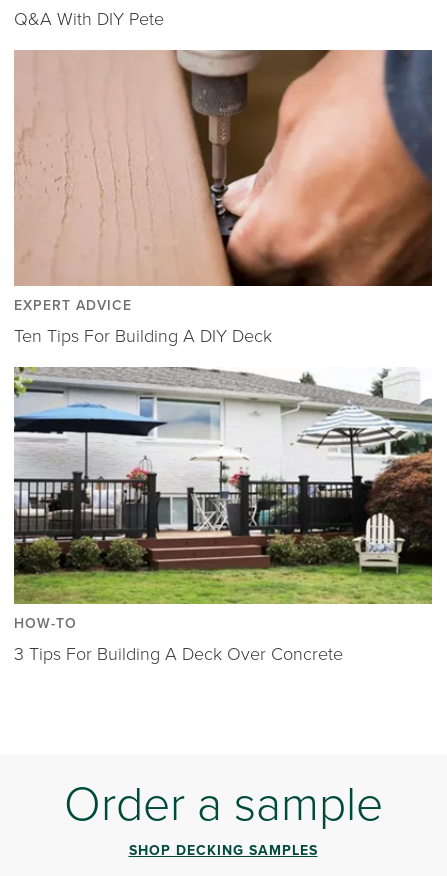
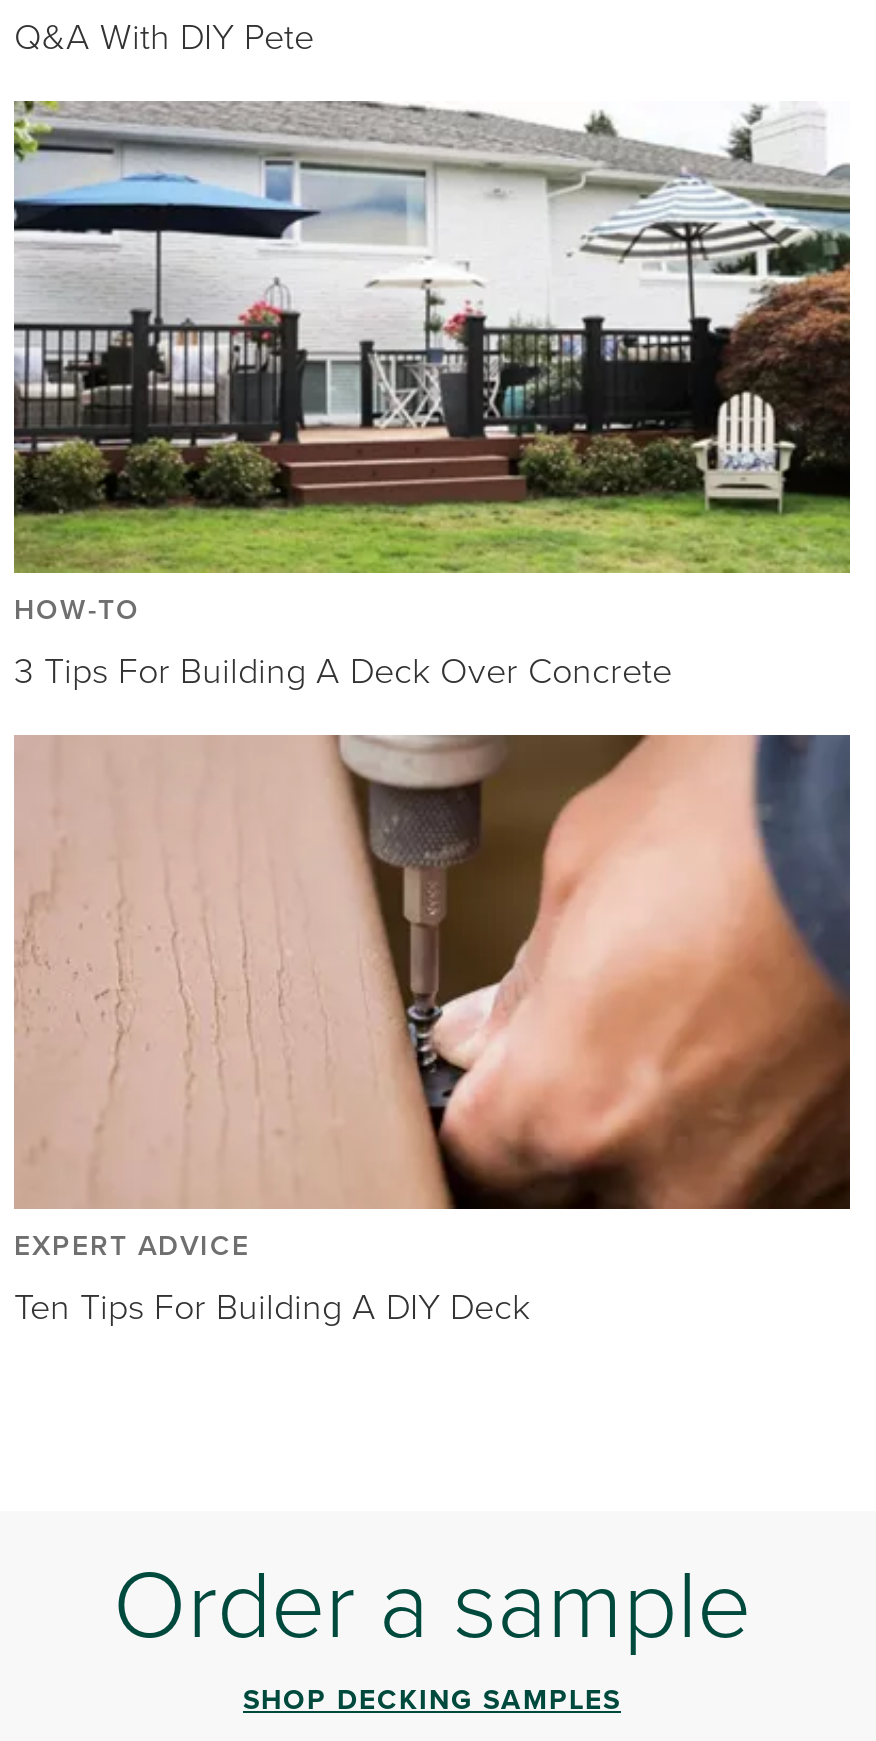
moved [14,48,433,347] -> [14,731,852,1333]: [image] | EXPERT ADVICE | Ten Tips For Building A DIY Deck
moved [13,366,433,665] -> [12,99,852,698]: [image] | HOW-TO | 3 Tips For Building A Deck Over Concrete

